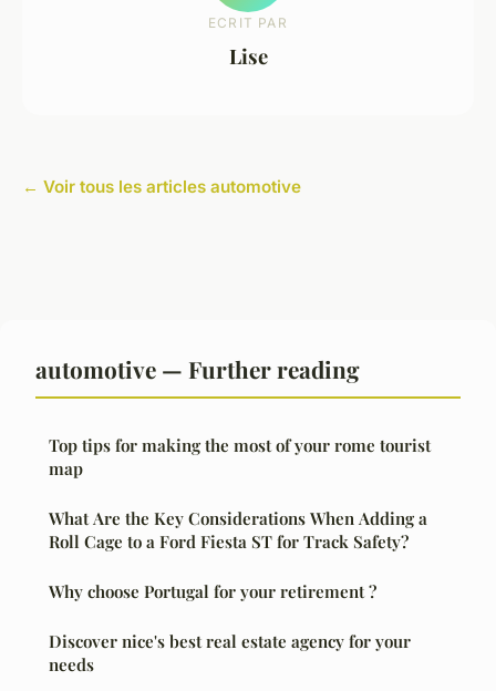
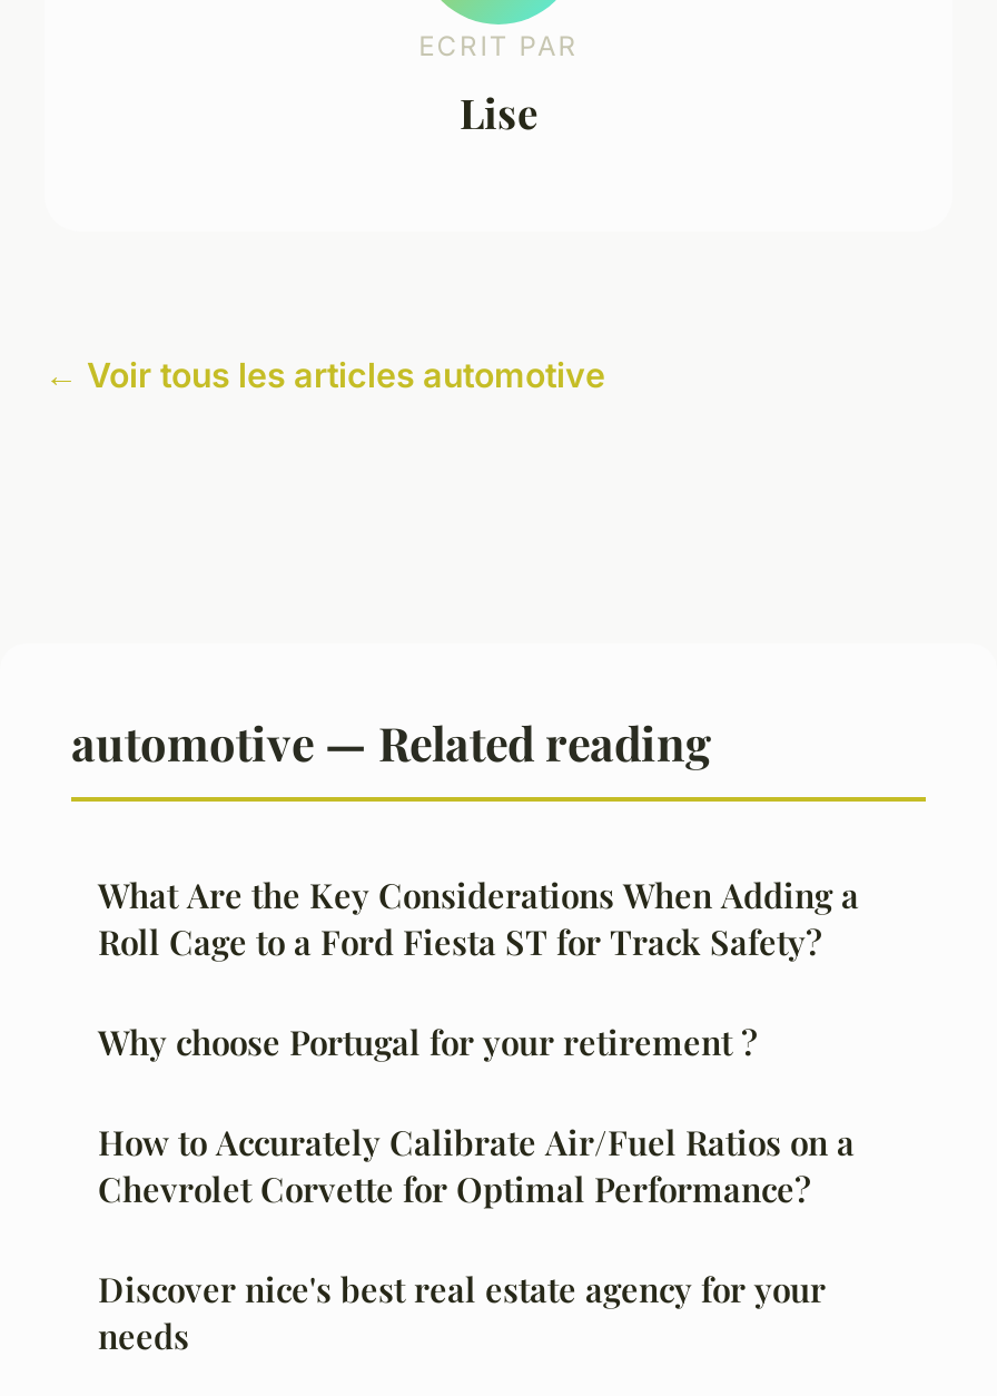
[35,353,431,480] automotive — Further reading | Top tips for making the most of your rome tourist | map -> [71,711,712,773] automotive — Related reading
moved [49,507,427,603] -> [98,873,859,1065]: What Are the Key Considerations When Adding a | Roll Cage to a Ford Fiesta ST for Track Safety? | Why choose Portugal for your retirement ?
none -> [98,1120,855,1212] How to Accurately Calibrate Air/Fuel Ratios on a | Chevrolet Corvette for Optimal Performance?

